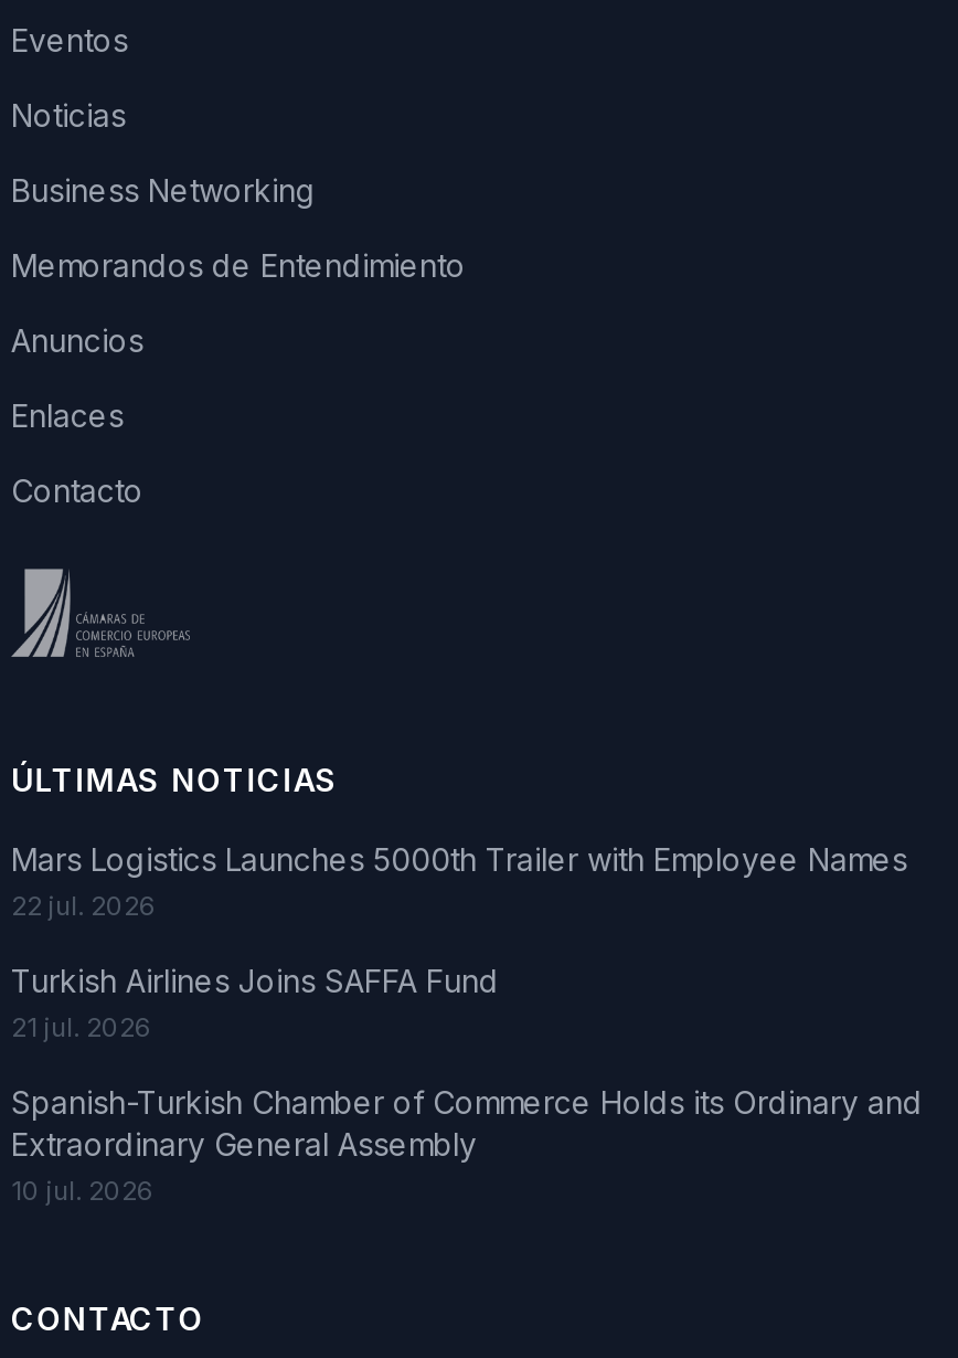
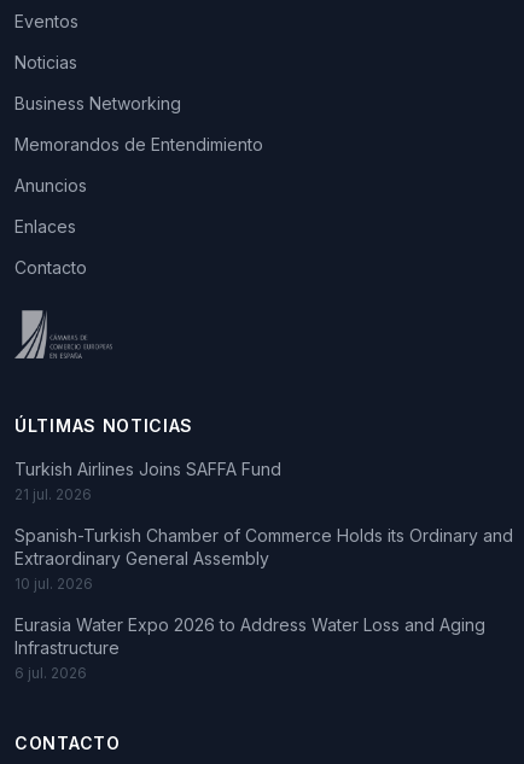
[11,840,907,922] Mars Logistics Launches 5000th Trailer with Employee Names | 22 jul. 2026 -> none
moved [11,962,923,1207] -> [14,459,513,593]: Turkish Airlines Joins SAFFA Fund | 21 jul. 2026 | Spanish-Turkish Chamber of Commerce Holds its Ordinary and | Extraordinary General Assembly | 10 jul. 2026
none -> [14,614,485,682] Eurasia Water Expo 2026 to Address Water Loss and Aging | Infrastructure | 6 jul. 2026

